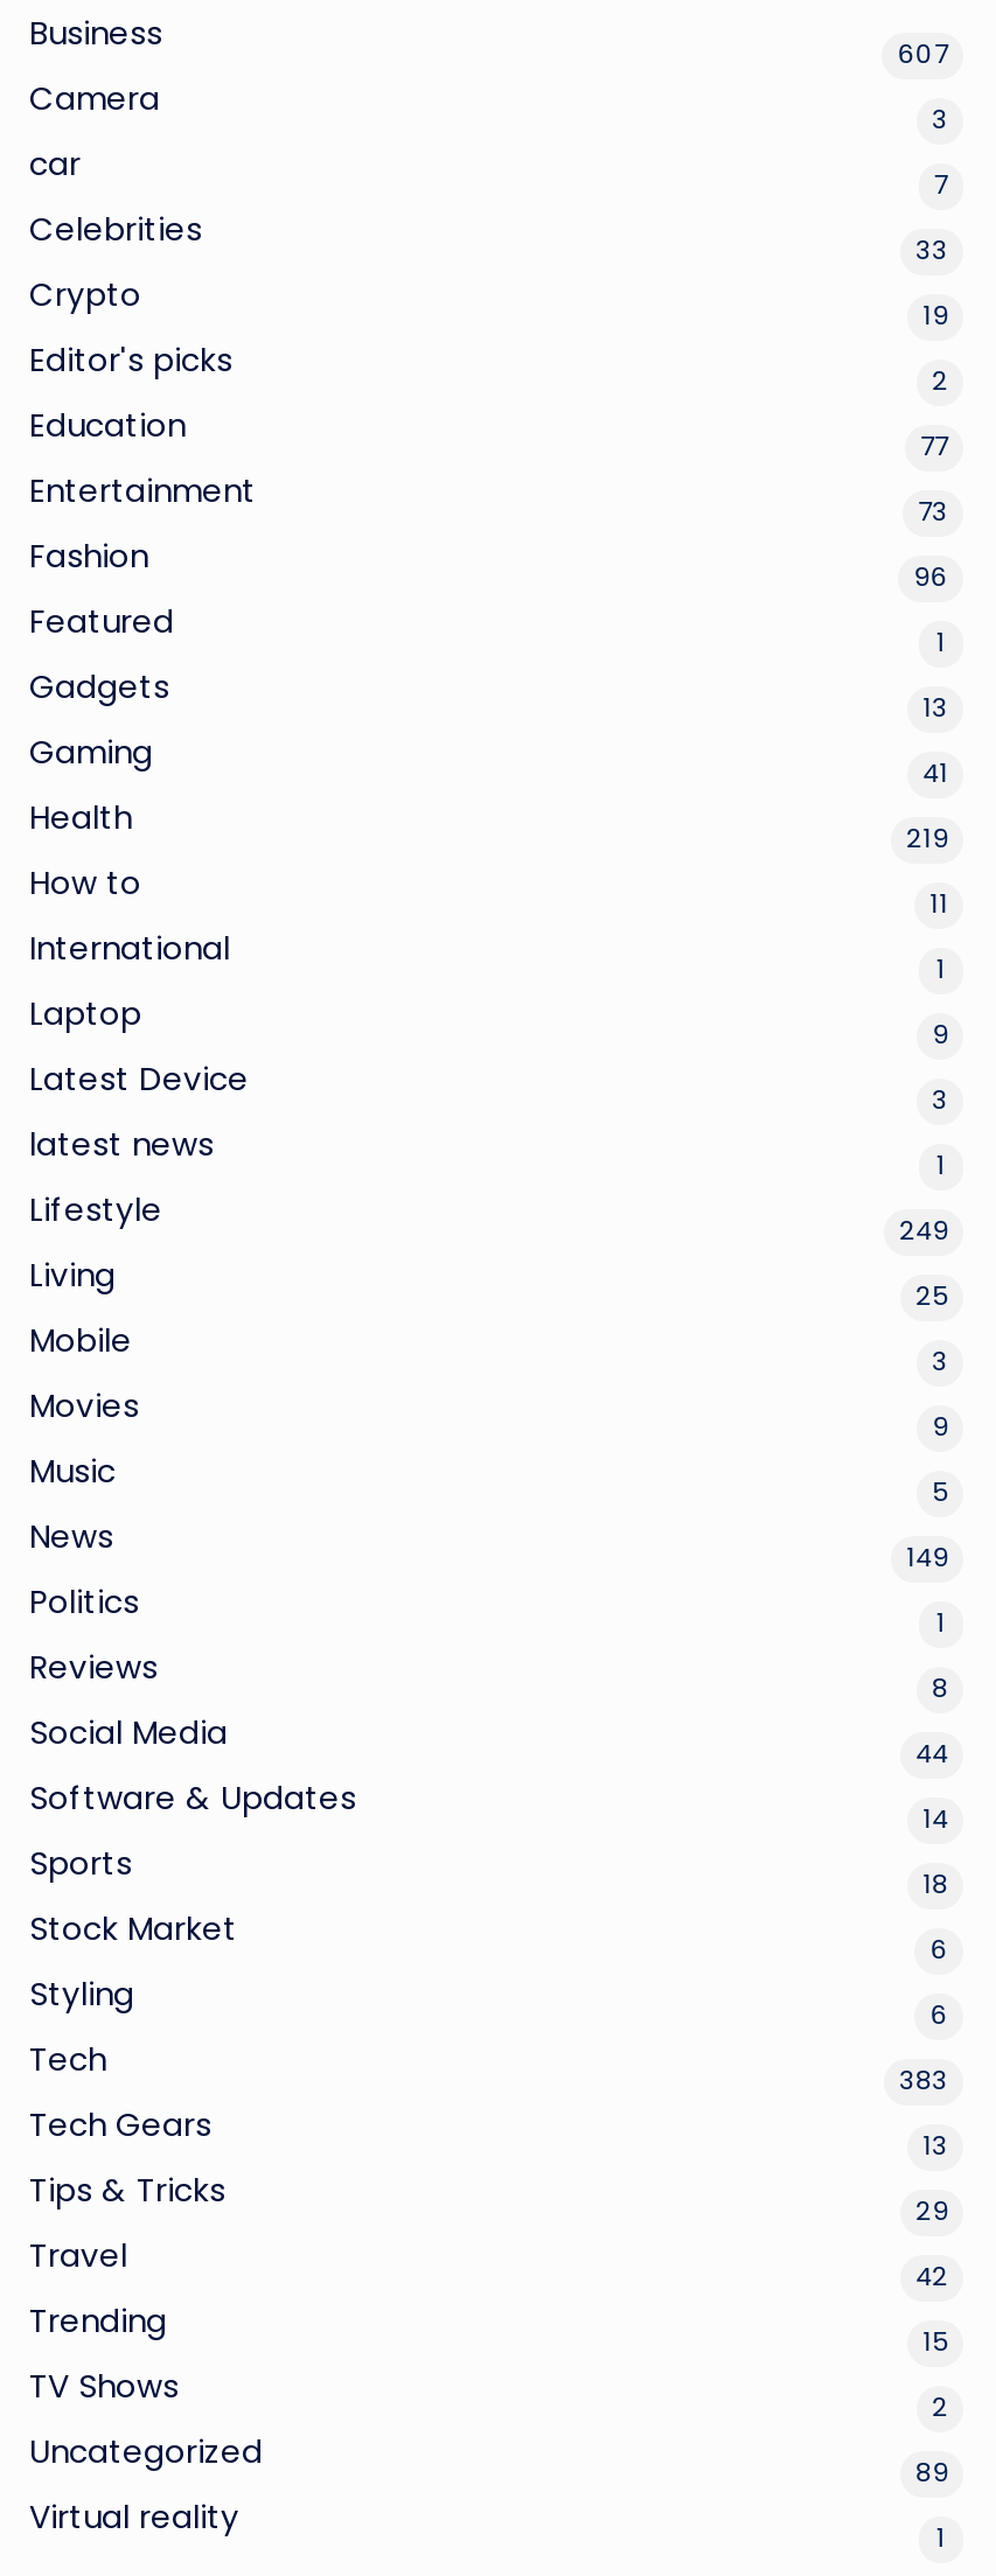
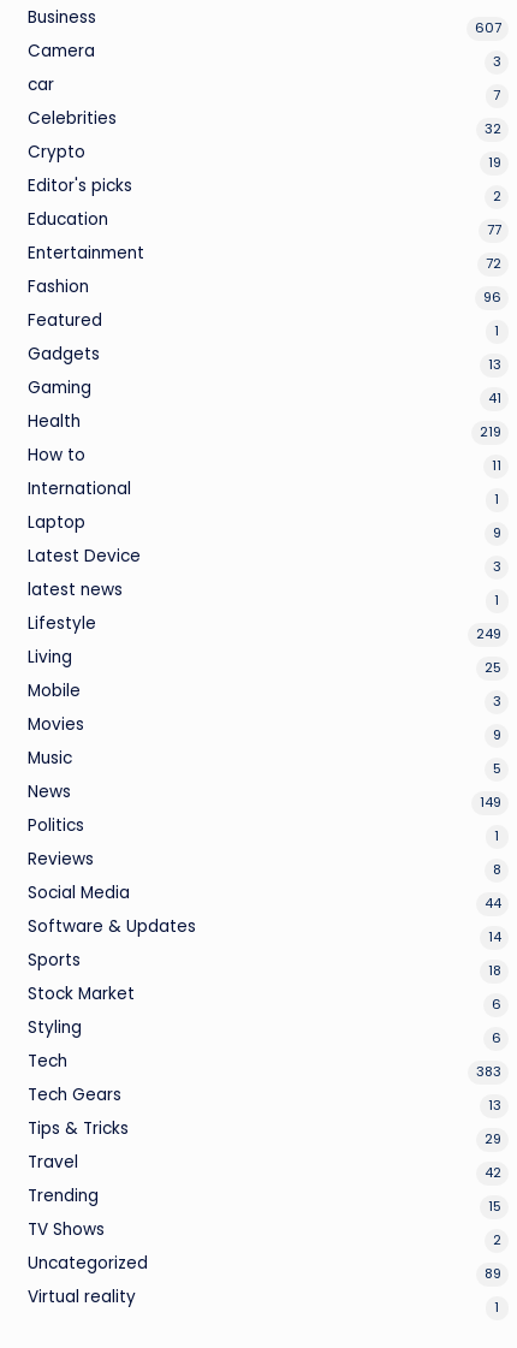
[916,232,948,270] 33 -> [484,120,501,139] 32
[918,494,948,531] 73 -> [485,254,501,274] 72

